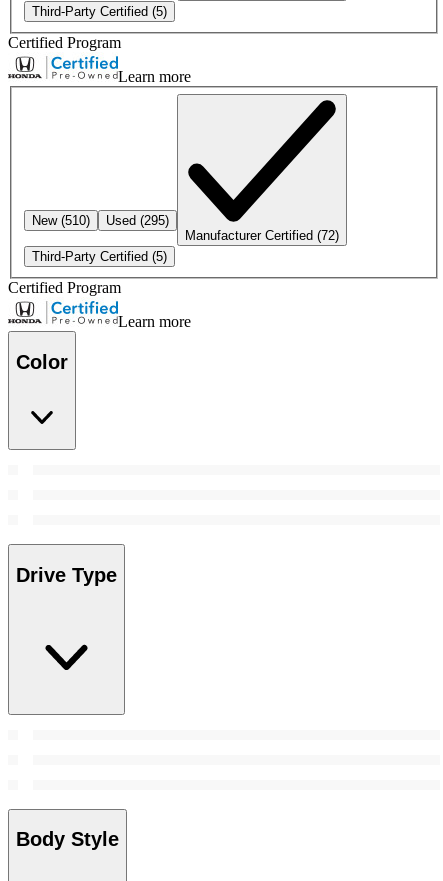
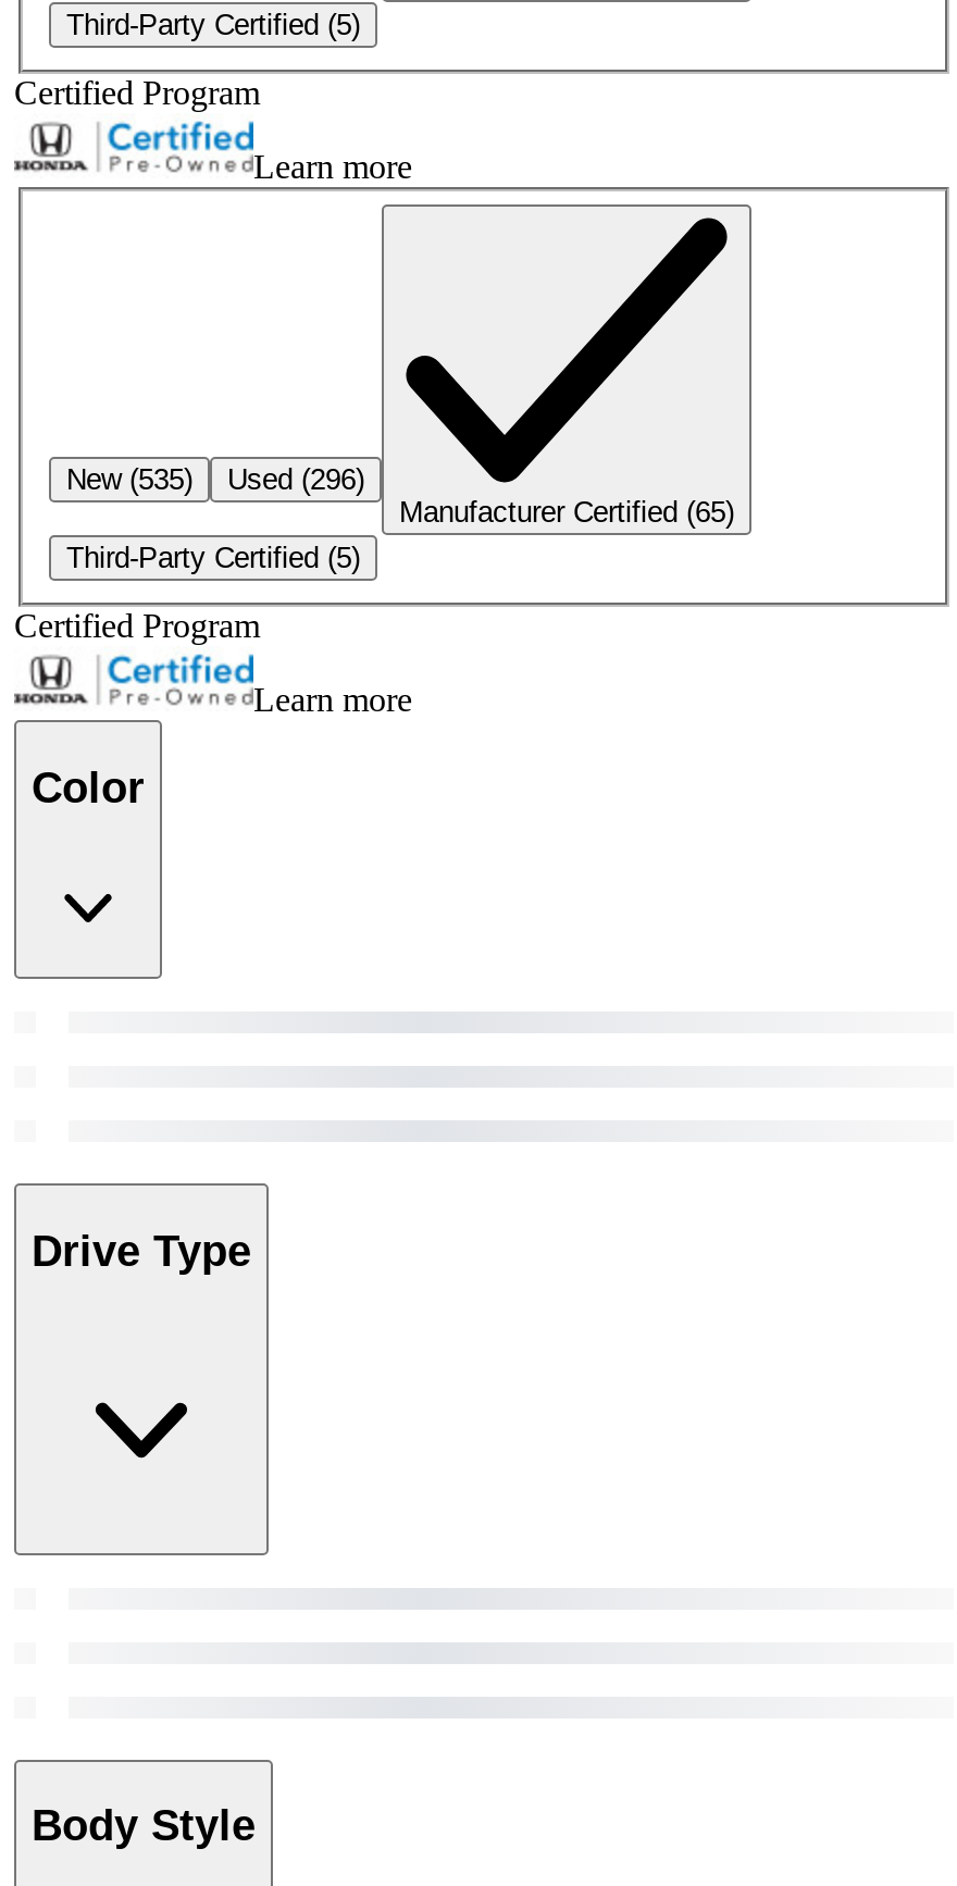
[32,213,90,228] New (510) -> [66,464,192,496] New (535)
[106,213,169,228] Used (295) -> [227,464,364,496] Used (296)
[185,228,339,243] Manufacturer Certified (72) -> [399,496,734,529] Manufacturer Certified (65)

